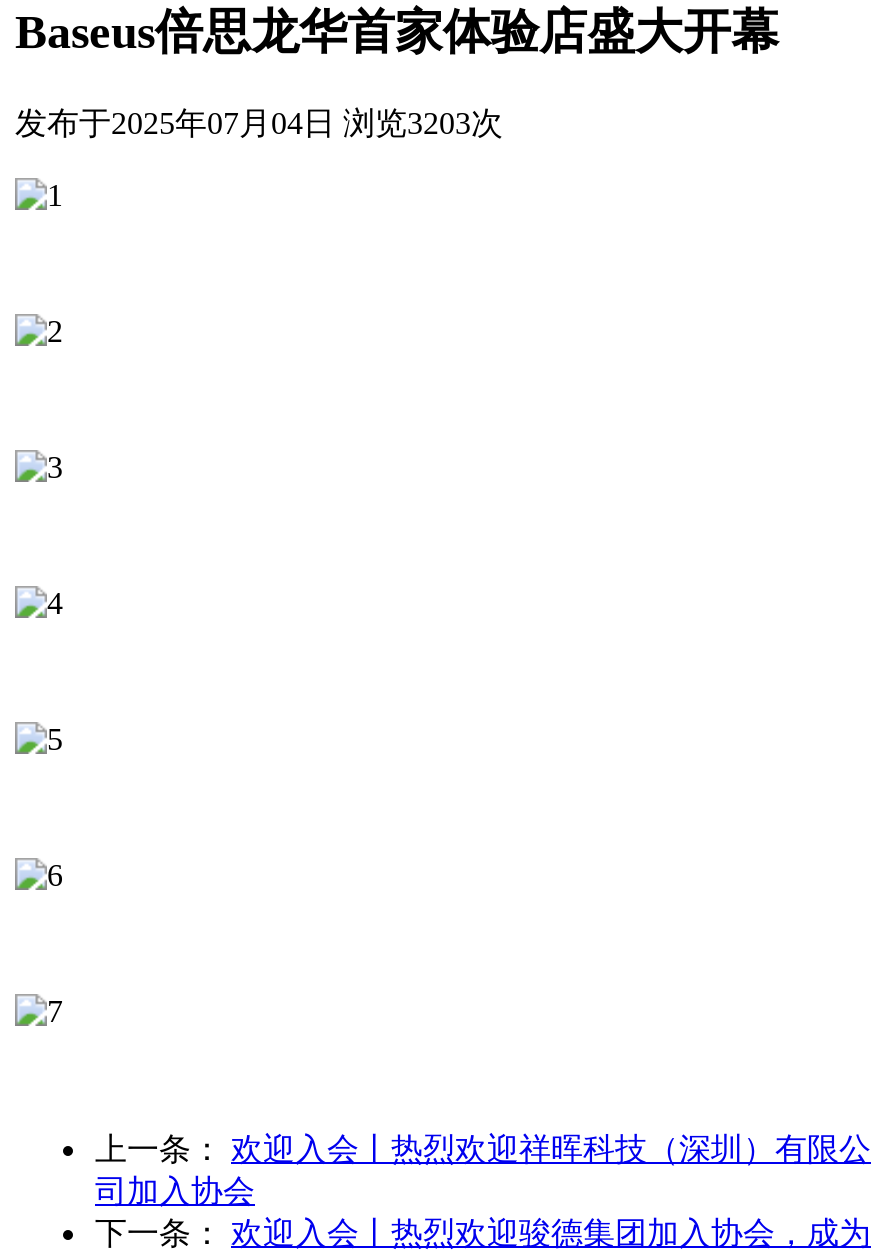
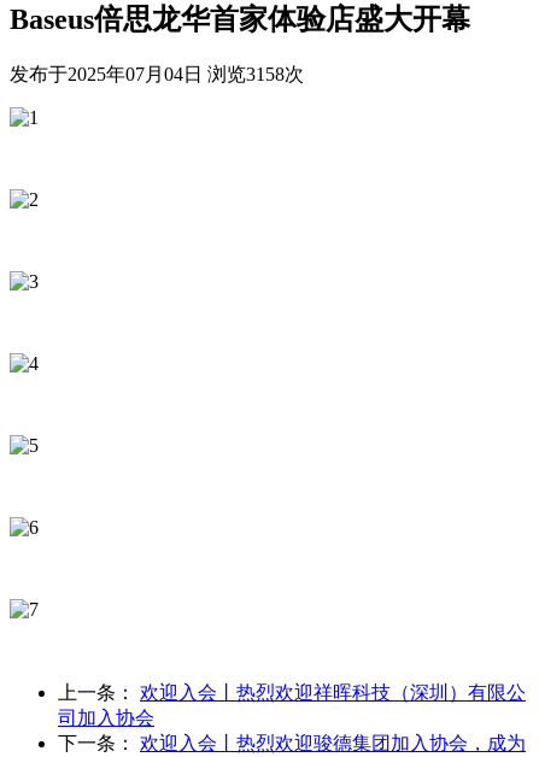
[15,106,503,140] 发布于2025年07月04日浏览3203次 -> [10,64,304,84] 发布于2025年07月04日浏览3158次

